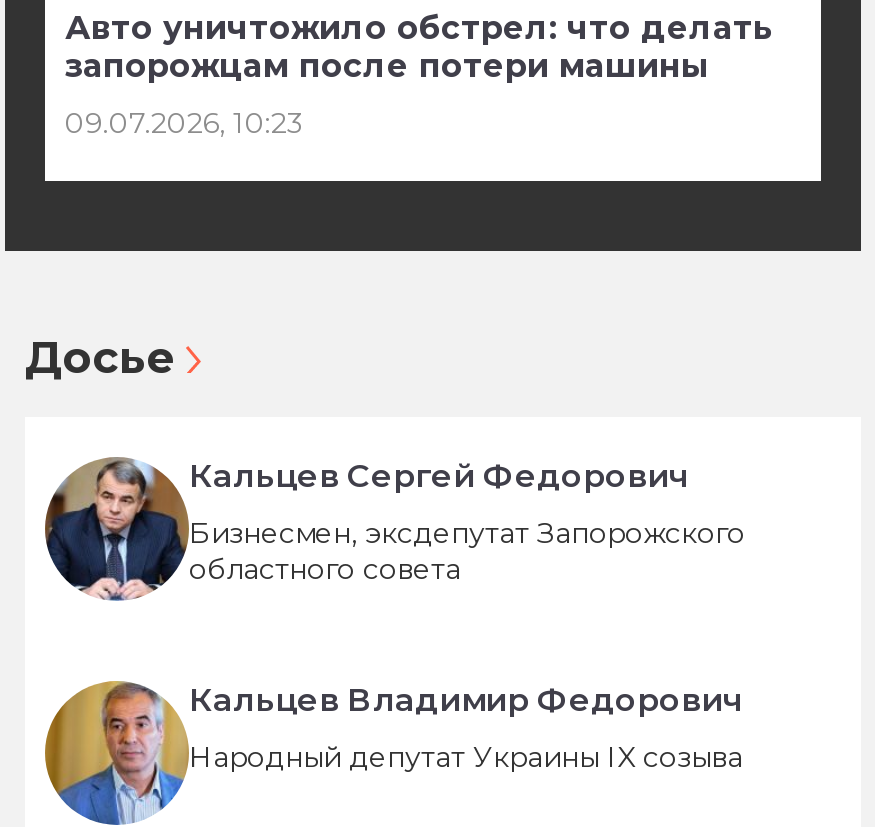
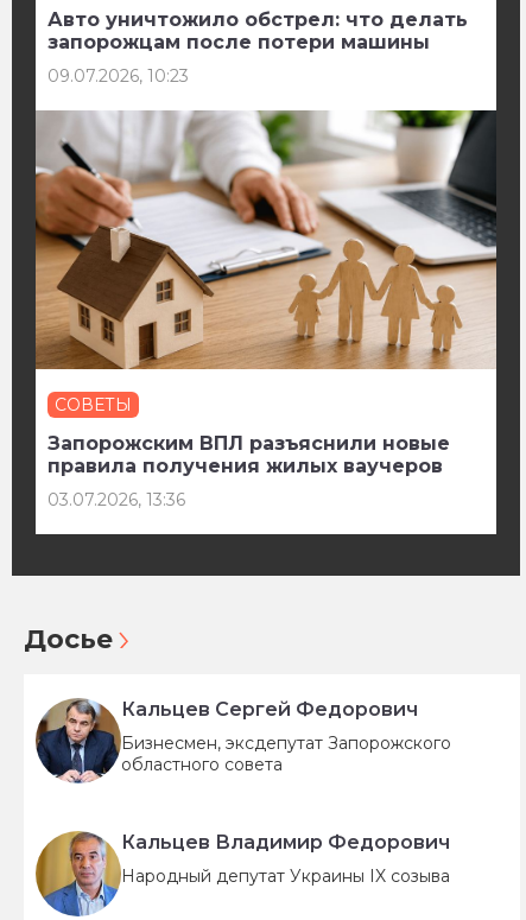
none -> [34,109,498,511] [image] | СОВЕТЫ | Запорожским ВПЛ разъяснили новые | правила получения жилых ваучеров | 03.07.2026, 13:36

